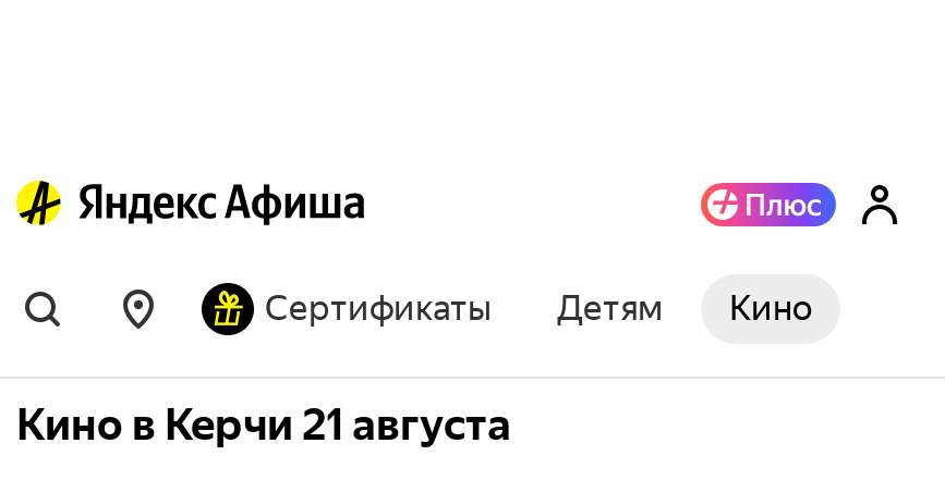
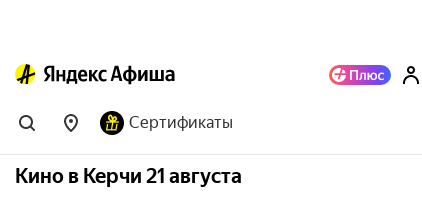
[557,287,812,329] Детям | Кино -> none

